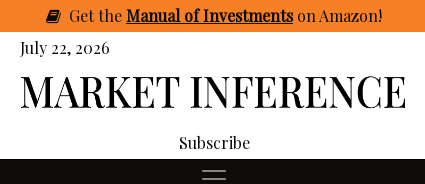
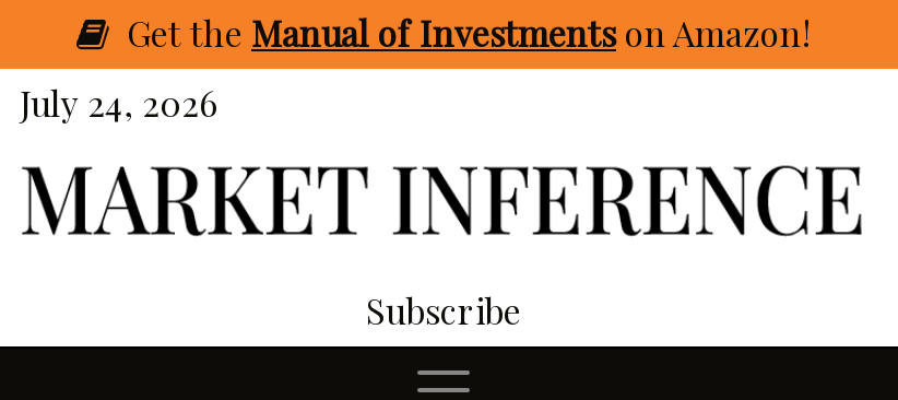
[20,37,110,58] July 22, 2026 -> [20,80,218,126] July 24, 2026

